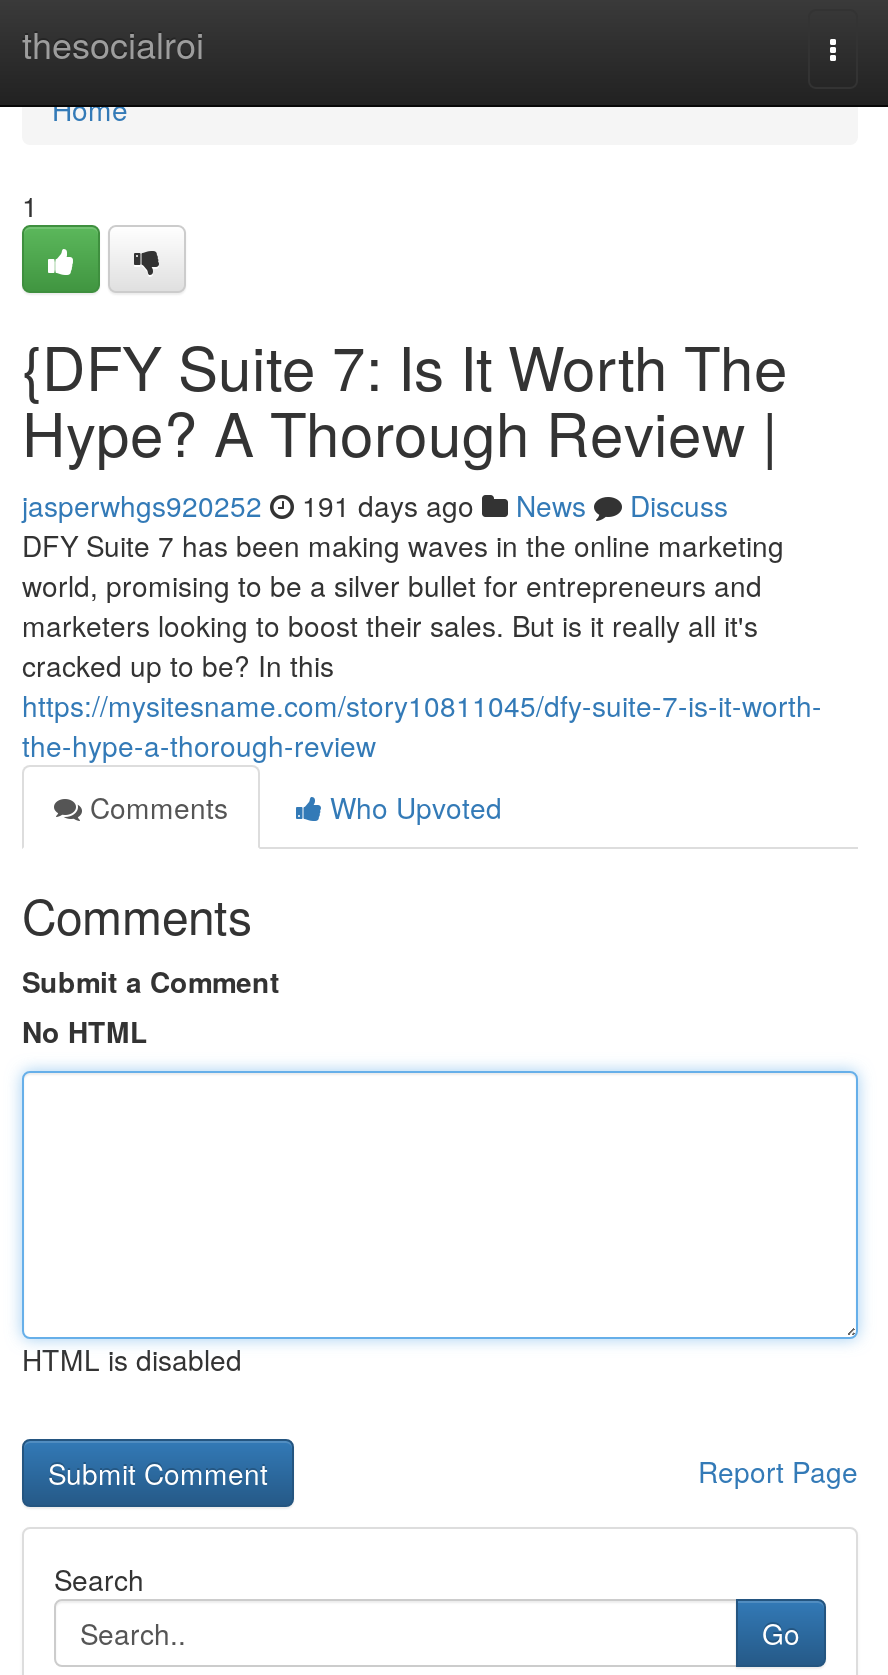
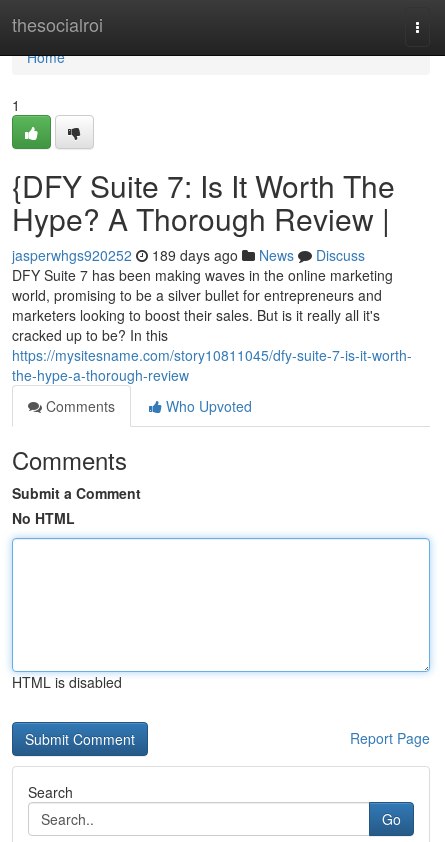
[22,485,728,525] jasperwhgs920252 191 days ago News Discuss -> [12,245,365,265] jasperwhgs920252 189 days ago News Discuss

